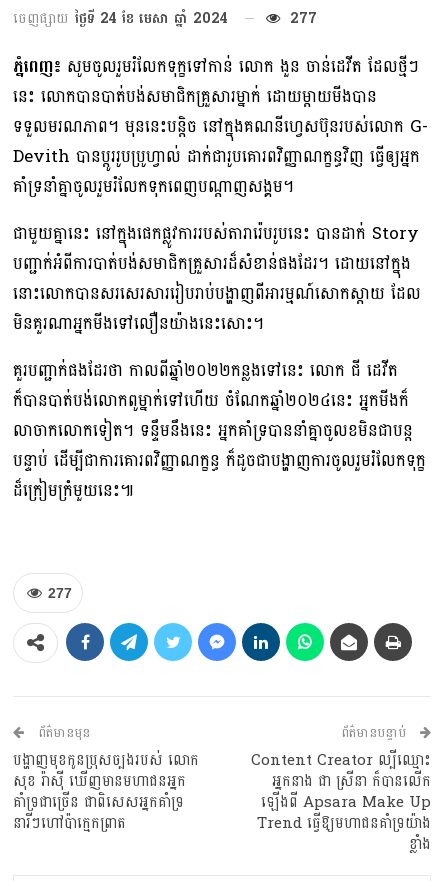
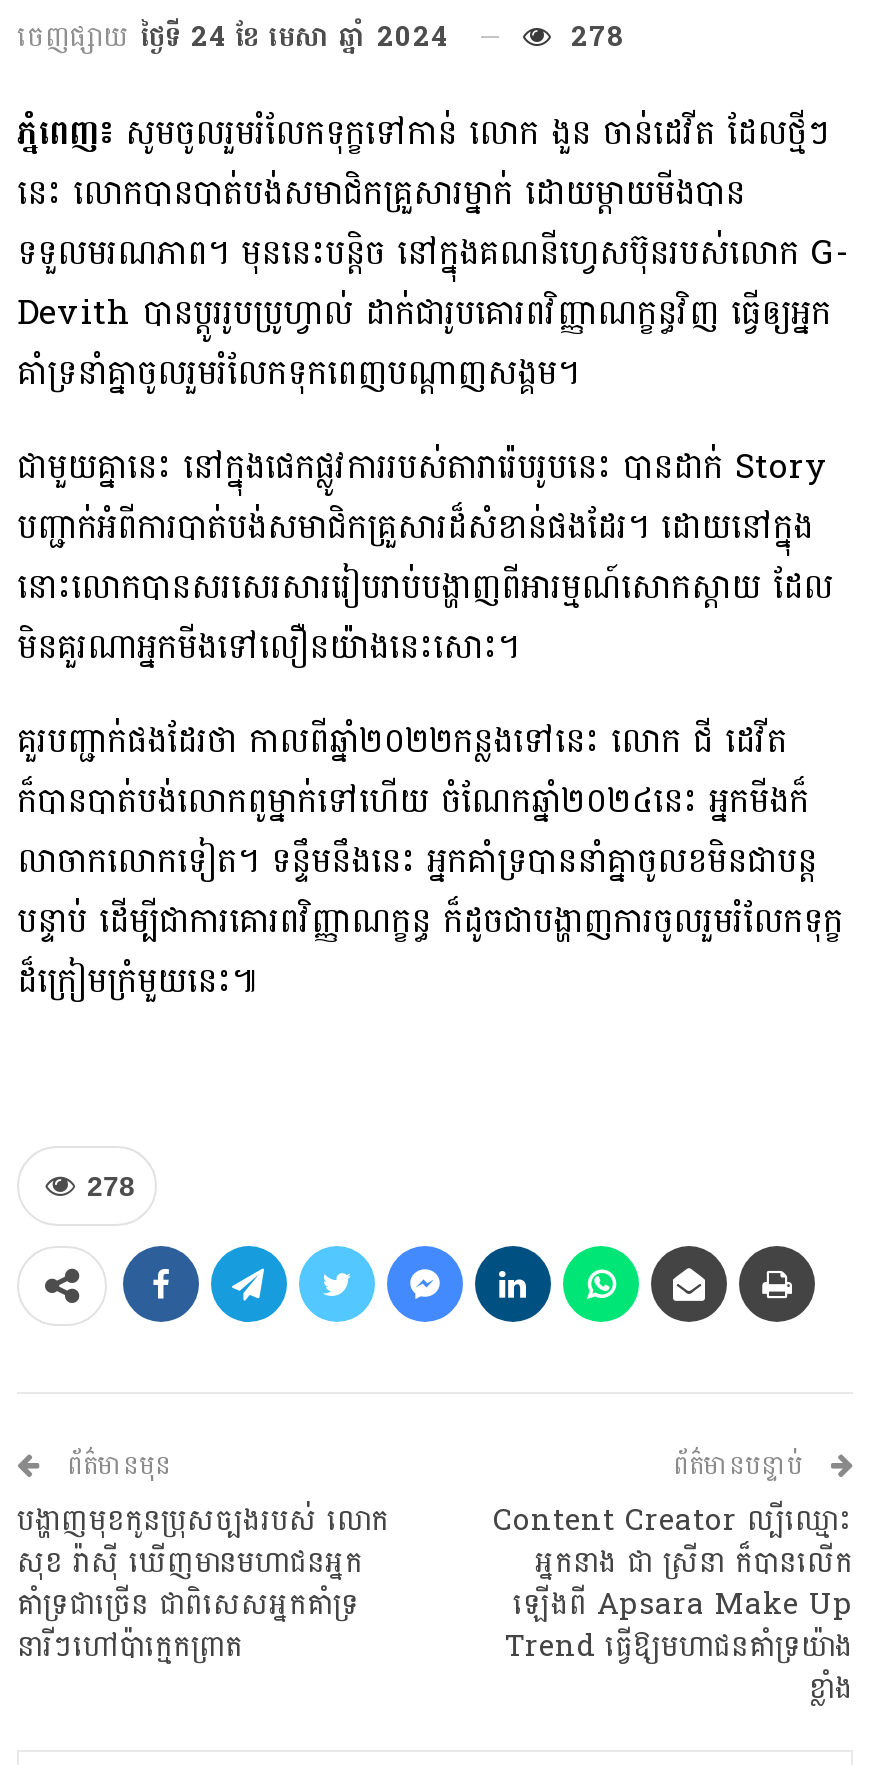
[290,6,317,31] 277 -> [571,11,625,61] 278
[48,585,72,601] 277 -> [87,1169,135,1201] 278

